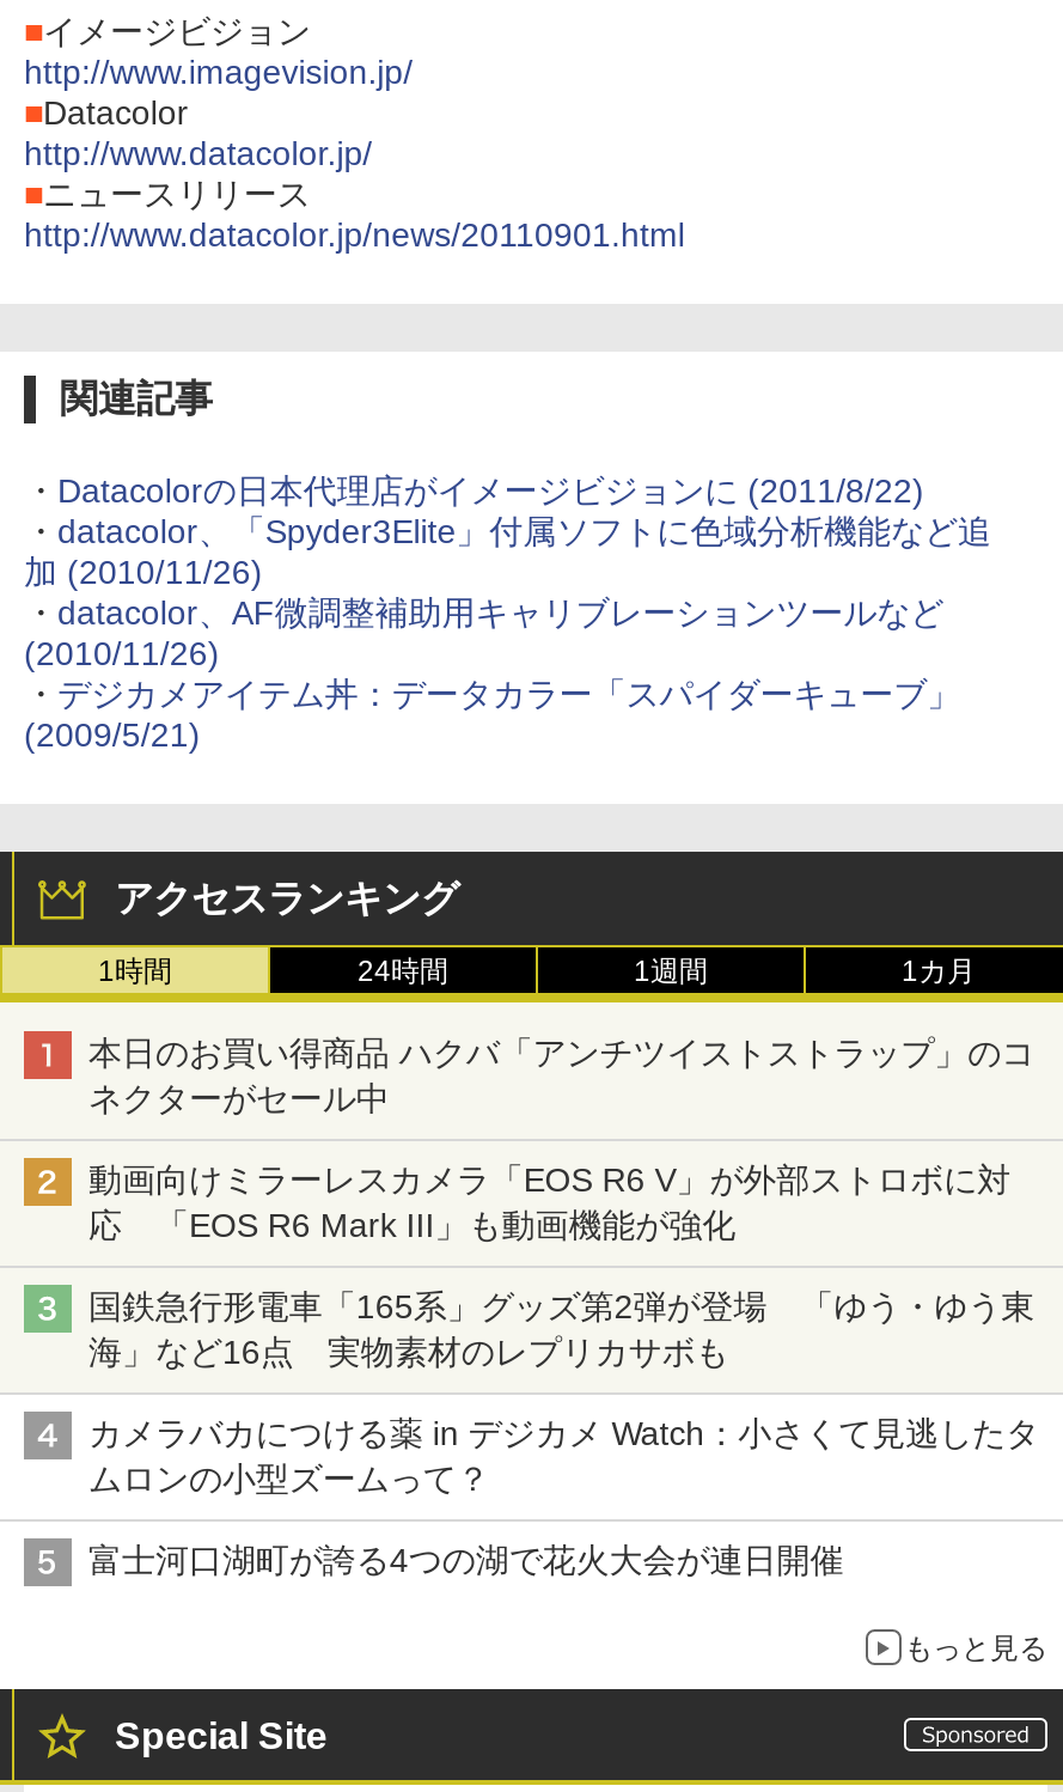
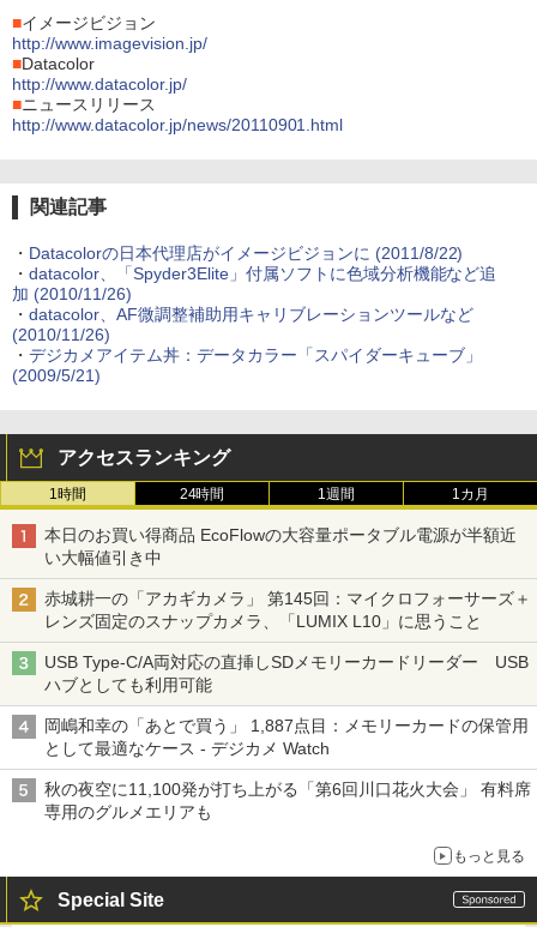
[88,1034,1035,1118] 本日のお買い得商品 ハクバ「アンチツイストストラップ」のコ | ネクターがセール中 -> [44,526,516,568] 本日のお買い得商品 EcoFlowの大容量ポータブル電源が半額近 | い大幅値引き中
[88,1161,1011,1245] 動画向けミラーレスカメラ「EOS R6 V」が外部ストロボに対 | 応 「EOS R6 Mark III」も動画機能が強化 -> [44,589,531,631] 赤城耕一の「アカギカメラ」 第145回：マイクロフォーサーズ＋ | レンズ固定のスナップカメラ、「LUMIX L10」に思うこと
[88,1288,1035,1372] 国鉄急行形電車「165系」グッズ第2弾が登場 「ゆう・ゆう東 | 海」など16点 実物素材のレプリカサボも -> [44,653,528,695] USB Type-C/A両対応の直挿しSDメモリーカードリーダー USB | ハブとしても利用可能
[88,1415,1039,1498] カメラバカにつける薬 in デジカメ Watch：小さくて見逃したタ | ムロンの小型ズームって？ -> [44,716,528,758] 岡嶋和幸の「あとで買う」 1,887点目：メモリーカードの保管用 | として最適なケース - デジカメ Watch
[88,1542,843,1580] 富士河口湖町が誇る4つの湖で花火大会が連日開催 -> [44,780,530,822] 秋の夜空に11,100発が打ち上がる「第6回川口花火大会」 有料席 | 専用のグルメエリアも

